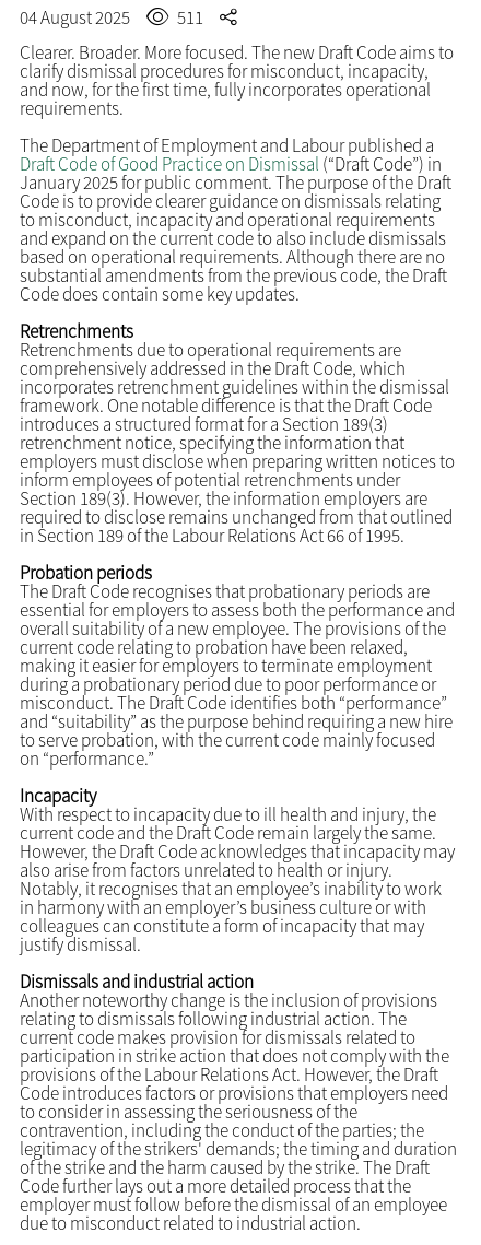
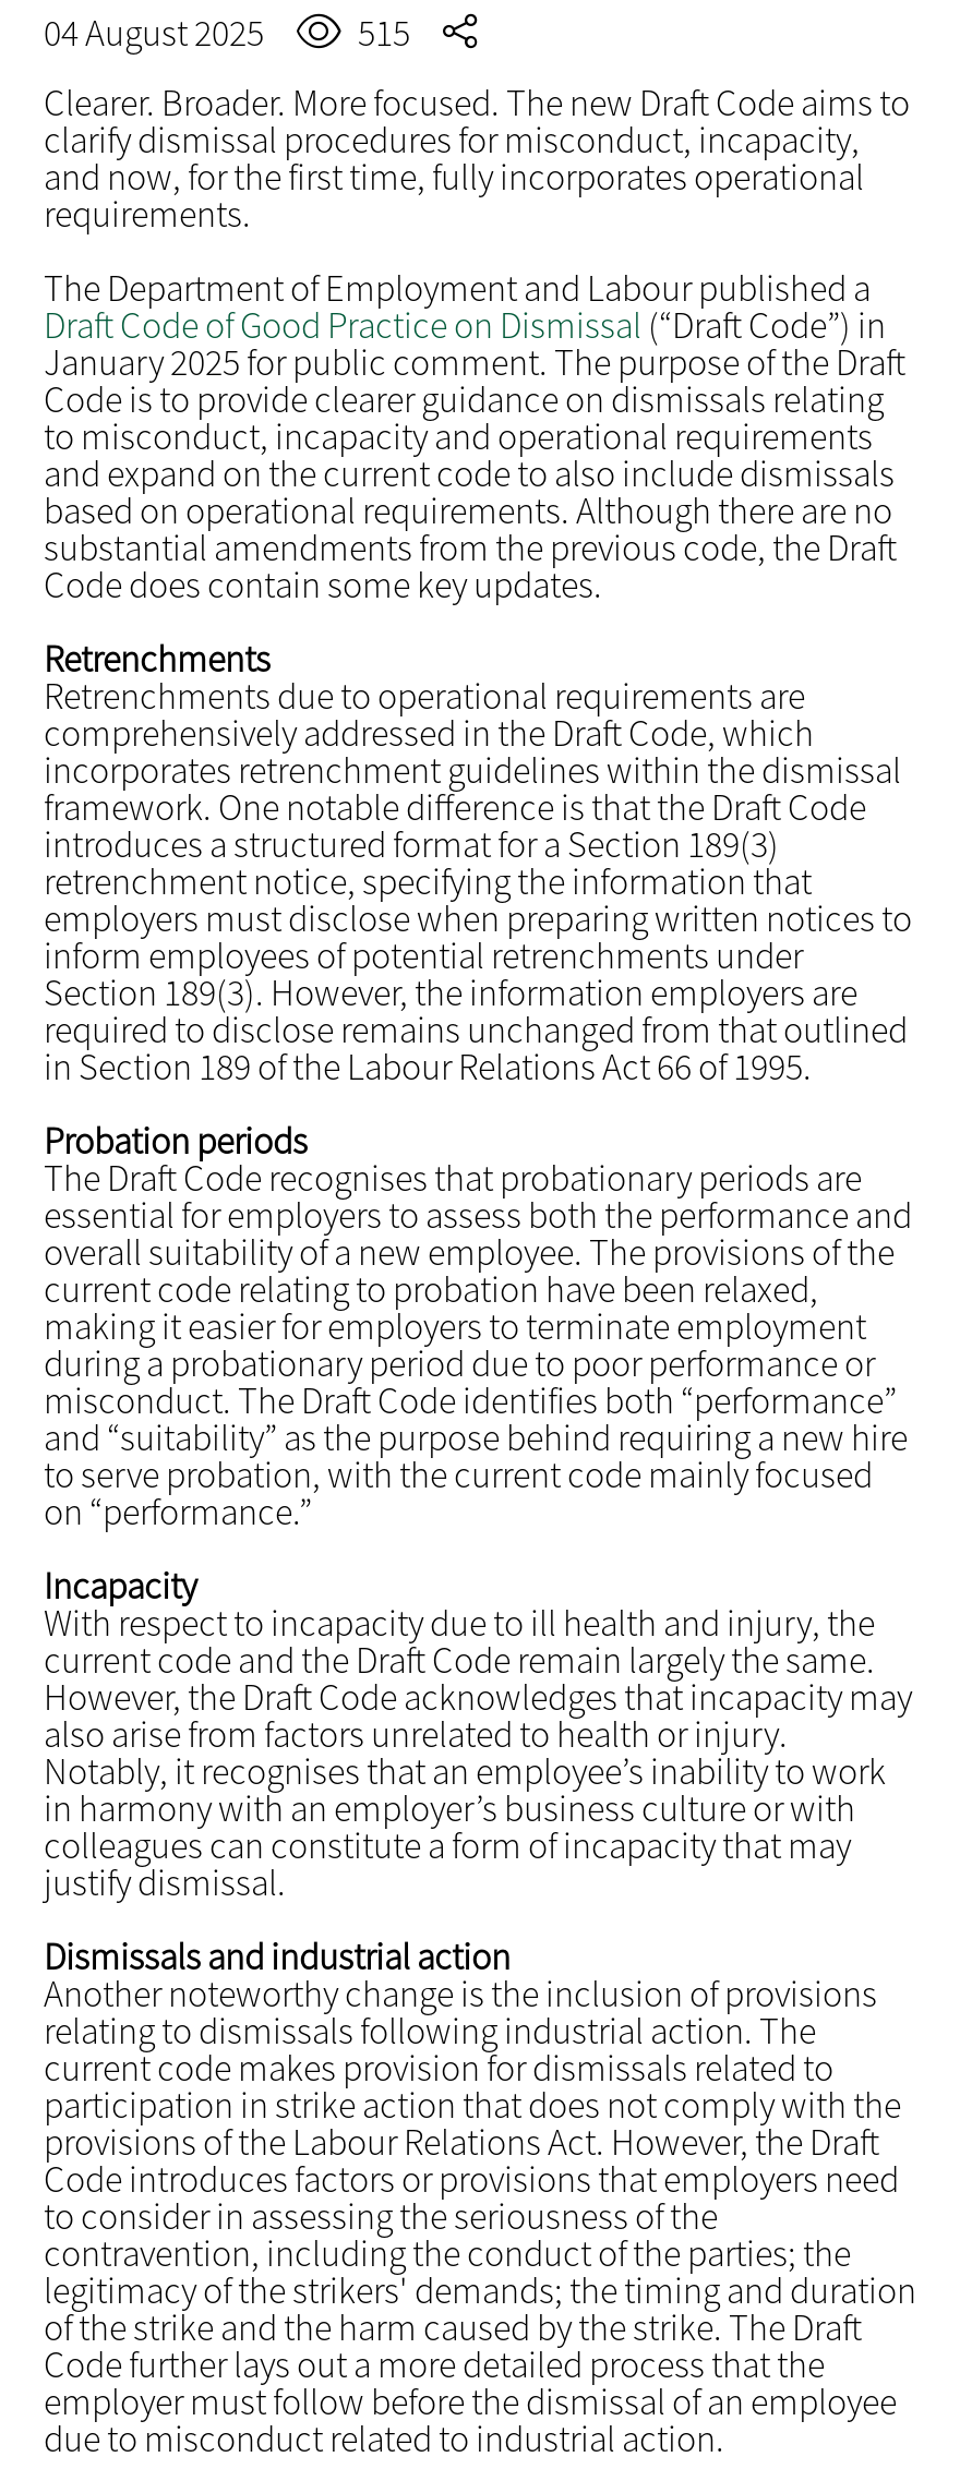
[20,6,207,30] 04 August 2025 511 -> [44,10,417,58] 04 August 2025 515

